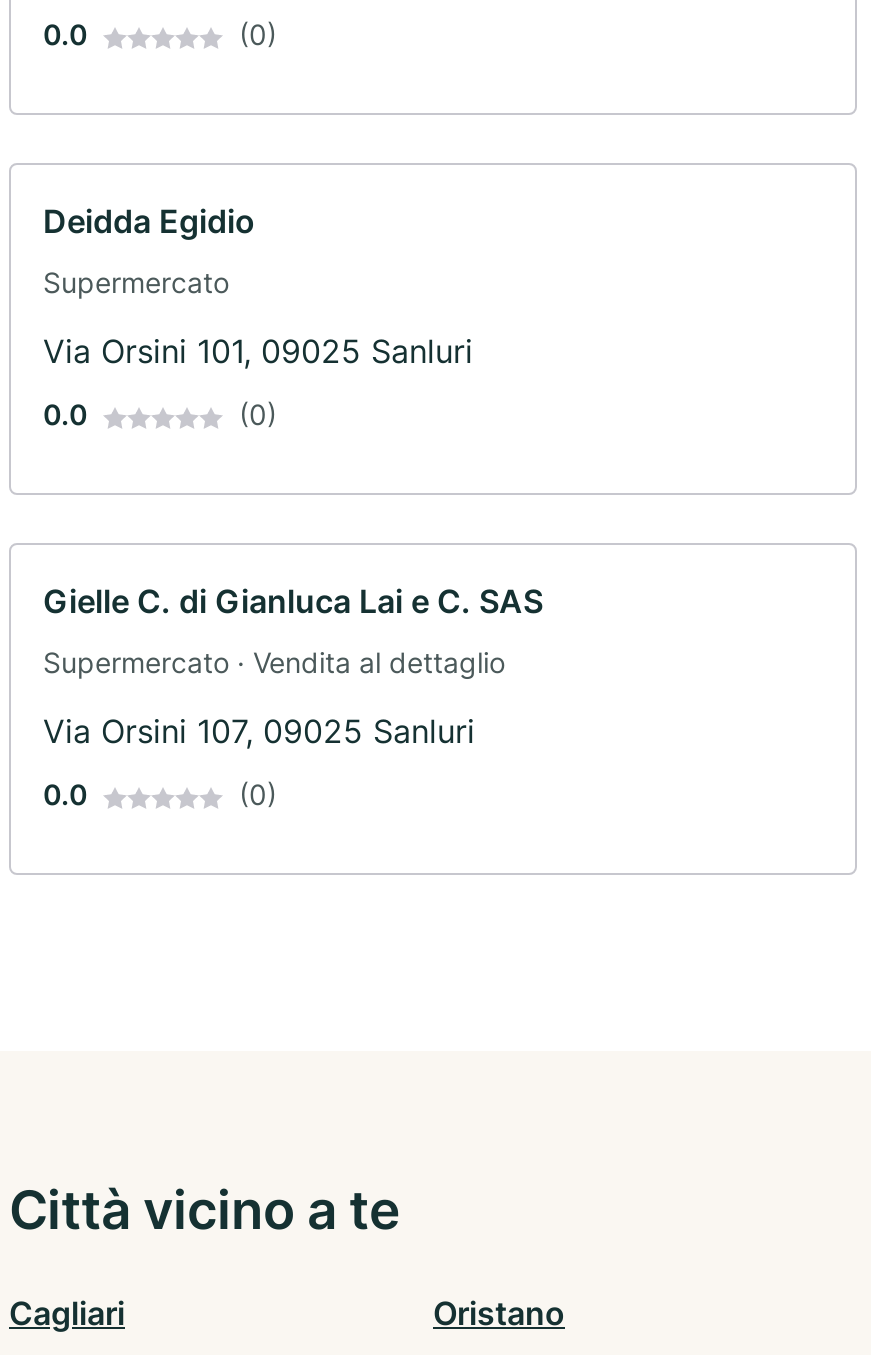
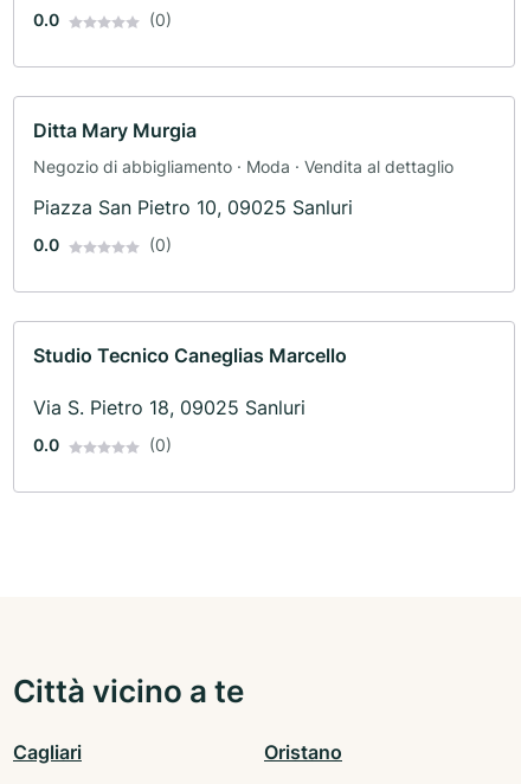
[43,202,255,242] Deidda Egidio -> [33,119,197,143] Ditta Mary Murgia
[43,266,229,300] Supermercato -> [33,157,454,177] Negozio di abbigliamento · Moda · Vendita al dettaglio
[43,332,473,372] Via Orsini 101, 09025 Sanluri -> [33,196,353,220] Piazza San Pietro 10, 09025 Sanluri
[43,582,543,752] Gielle C. di Gianluca Lai e C. SAS | Supermercato · Vendita al dettaglio | Via Orsini 107, 09025 Sanluri -> [33,344,347,420] Studio Tecnico Caneglias Marcello | Via S. Pietro 18, 09025 Sanluri

